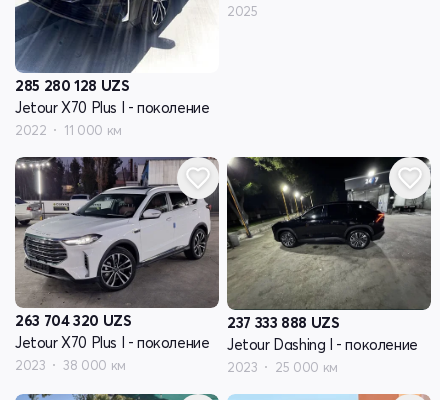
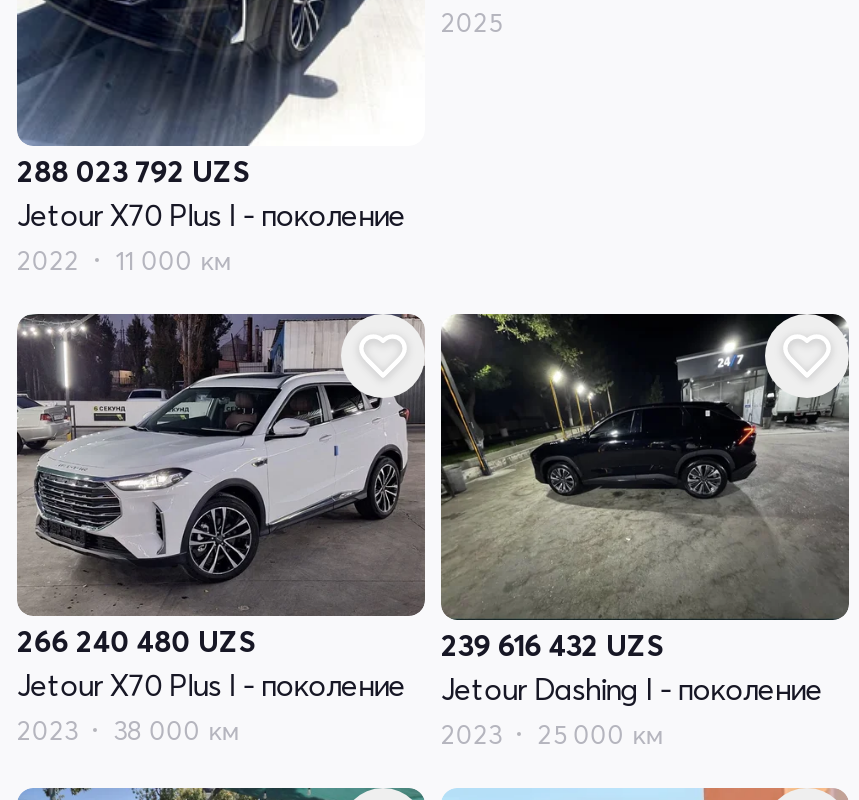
[15,76,129,95] 285 280 128 UZS -> [17,151,250,189] 288 023 792 UZS
[15,311,131,330] 263 704 320 UZS -> [17,623,256,661] 266 240 480 UZS
[227,313,339,332] 237 333 888 UZS -> [441,626,664,664] 239 616 432 UZS

